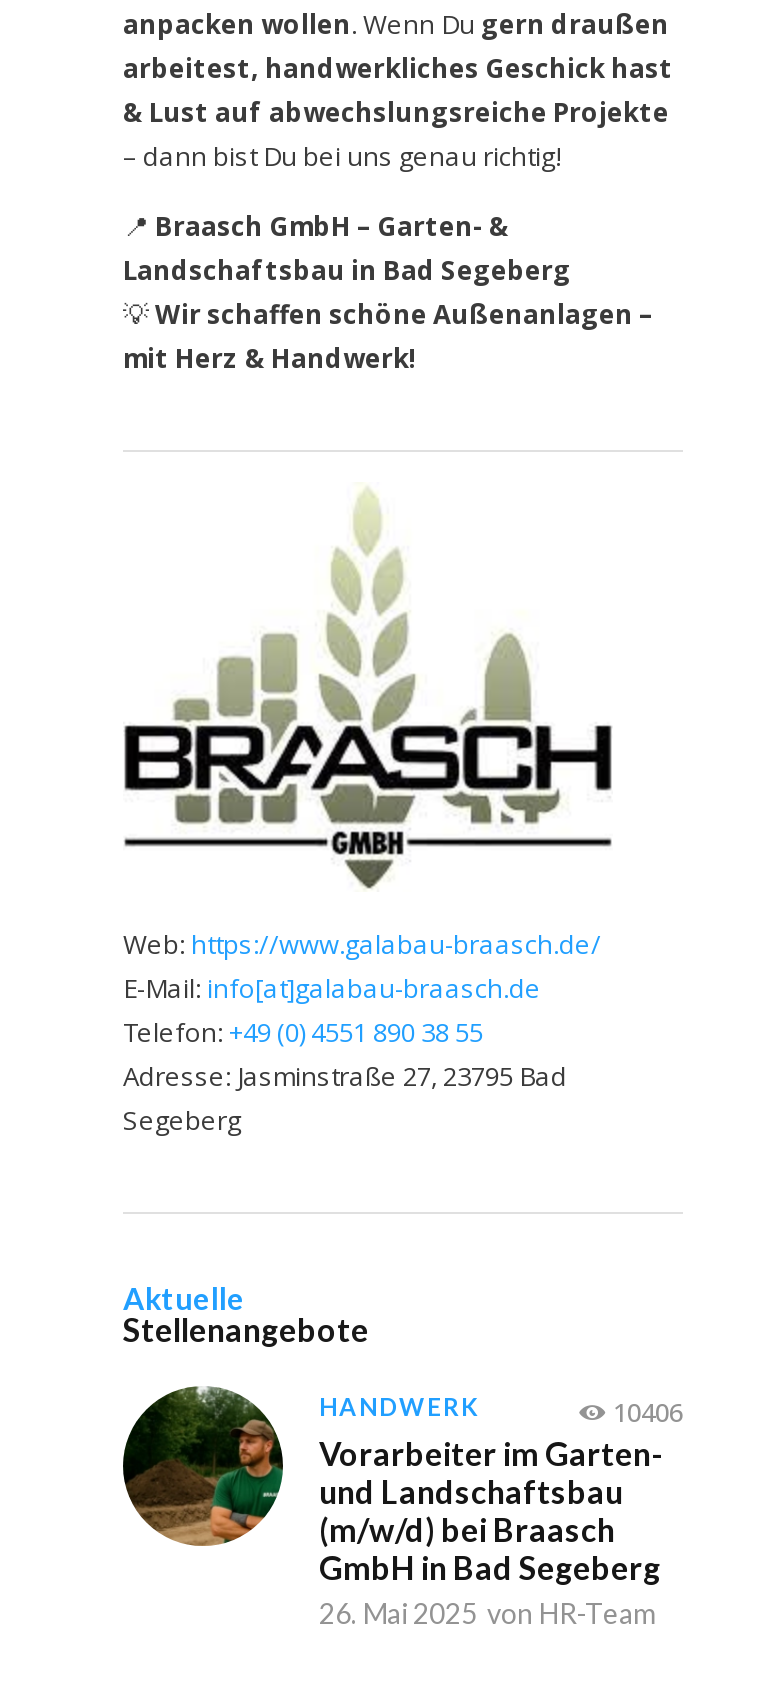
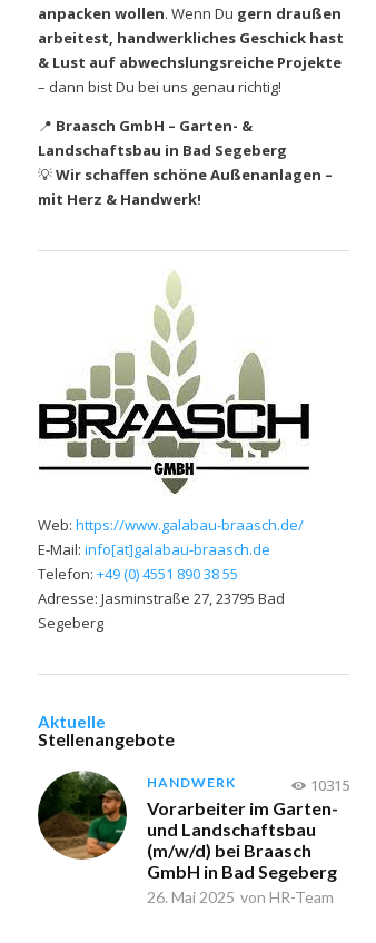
[613,1394,683,1430] 10406 -> [310,775,349,795] 10315

